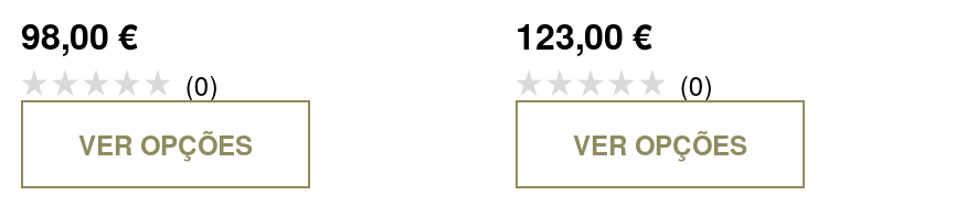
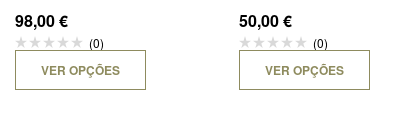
[516,10,652,61] 123,00 € -> [239,9,292,32] 50,00 €

